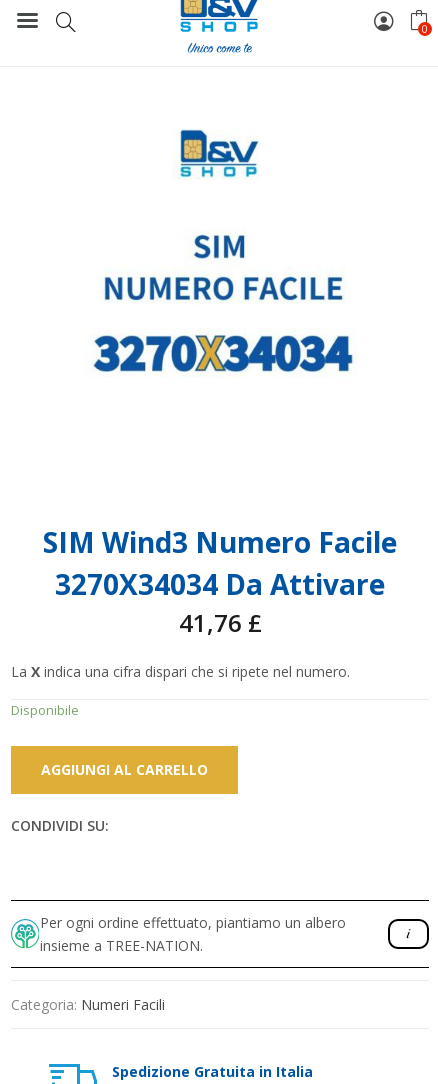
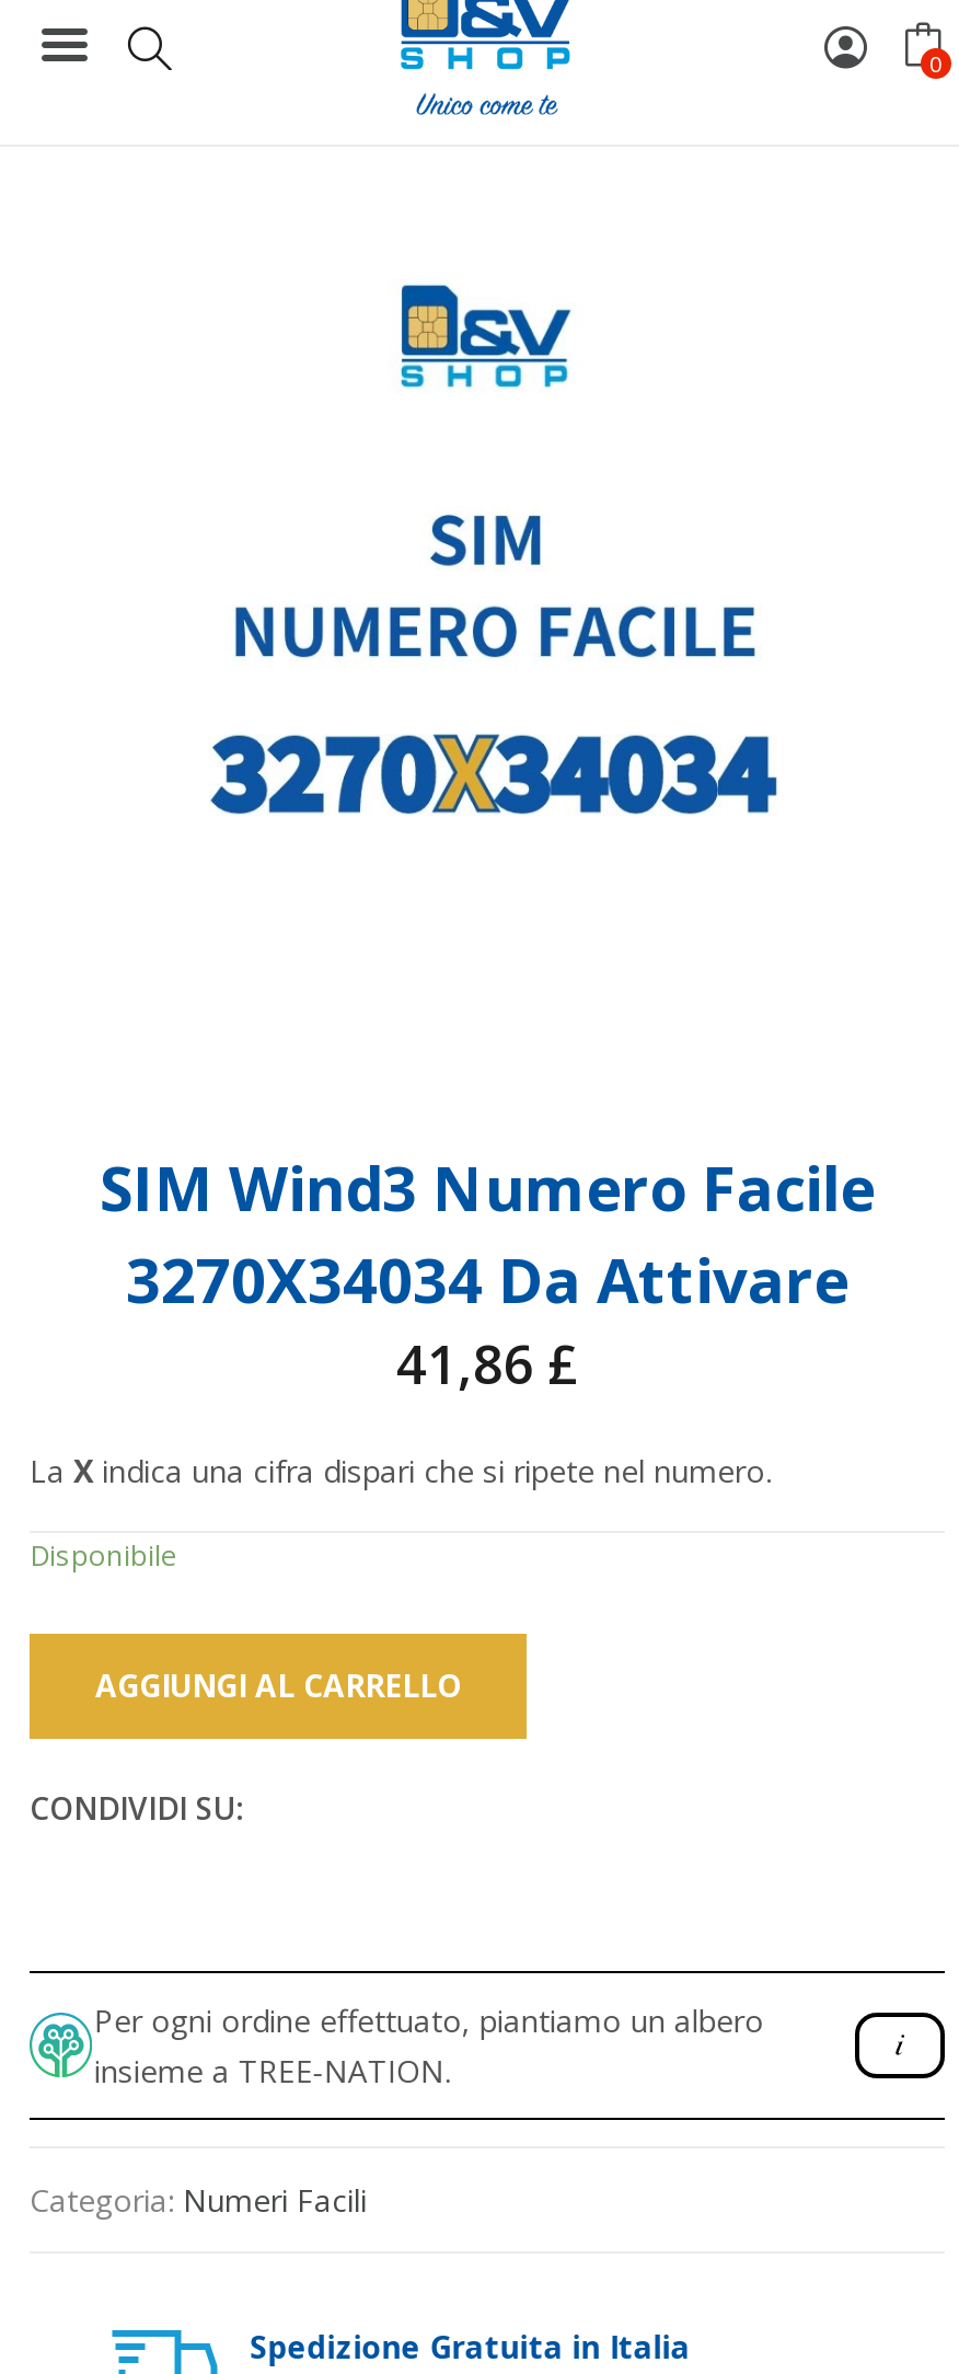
[178,606,261,639] 41,76 £ -> [396,1327,578,1399] 41,86 £

